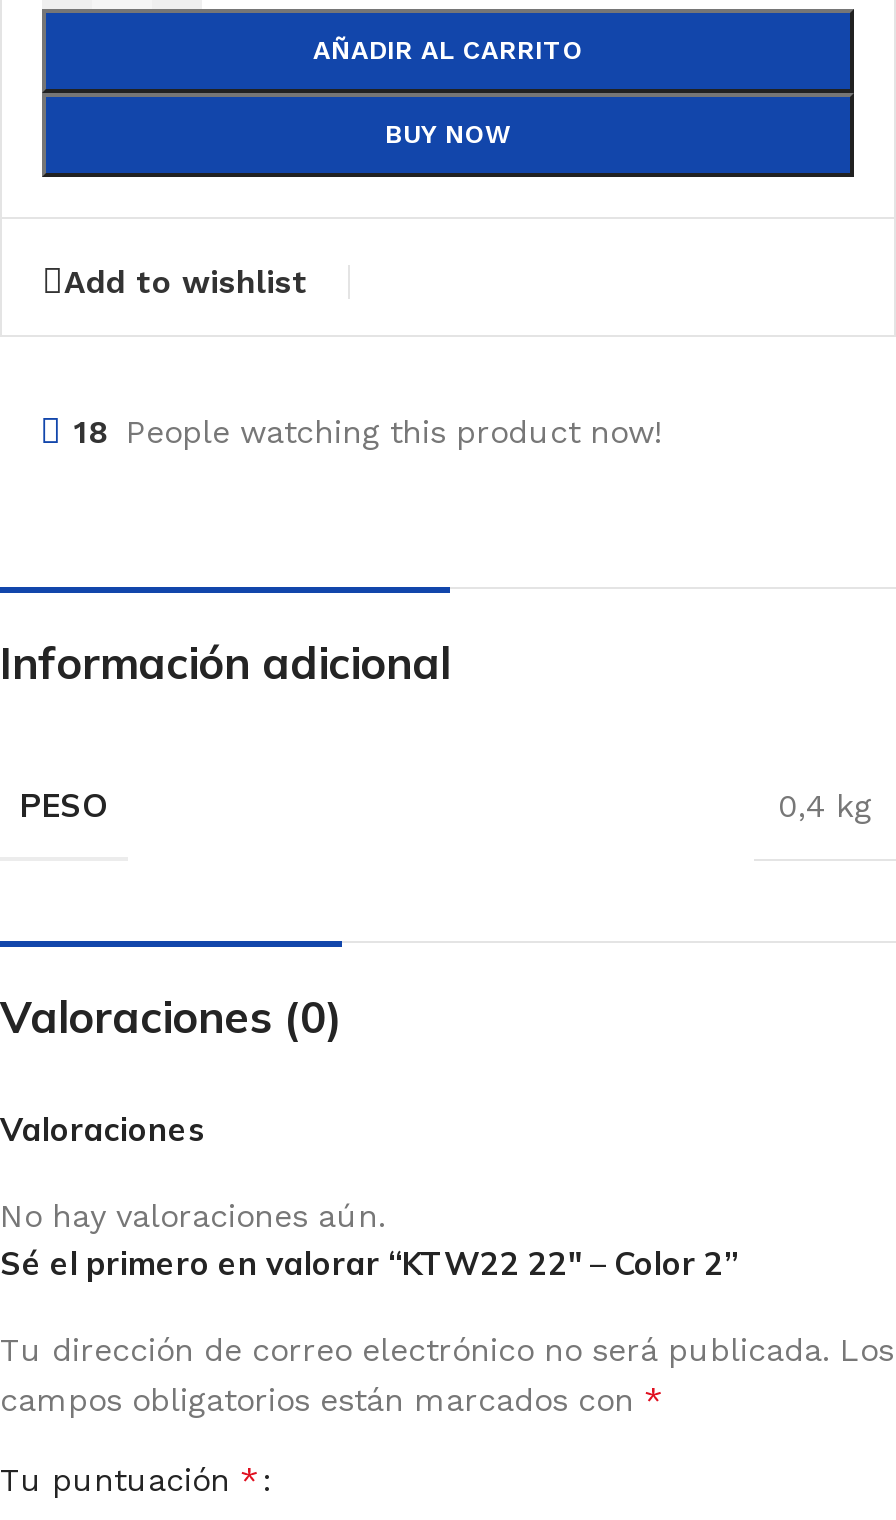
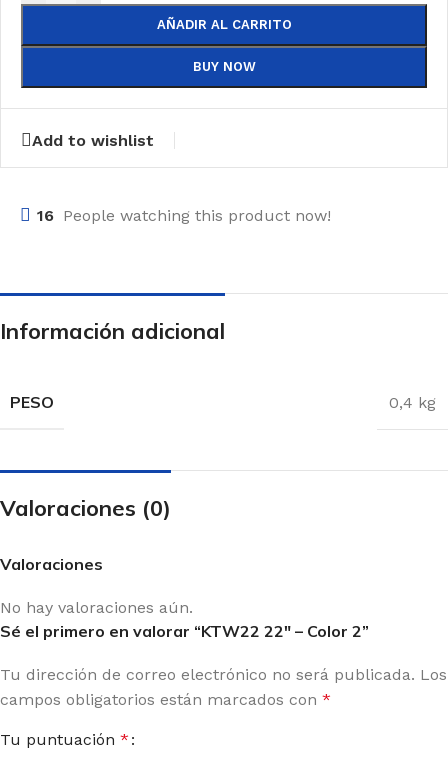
[74,413,662,451] 18 People watching this product now! -> [37,206,331,225] 16 People watching this product now!

